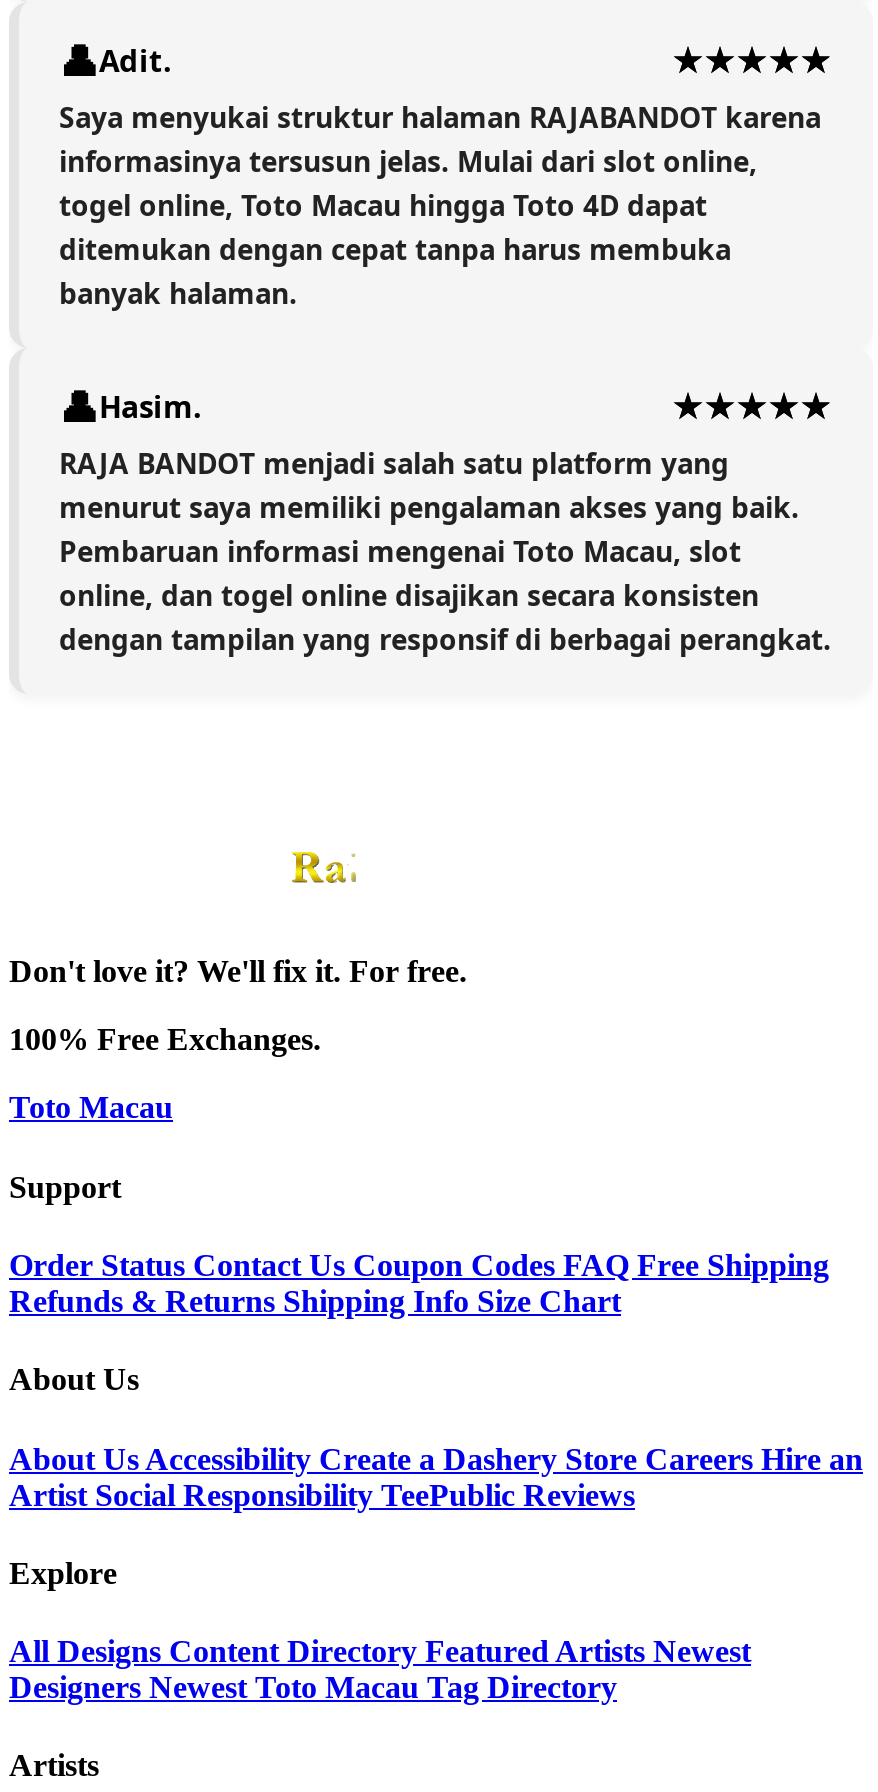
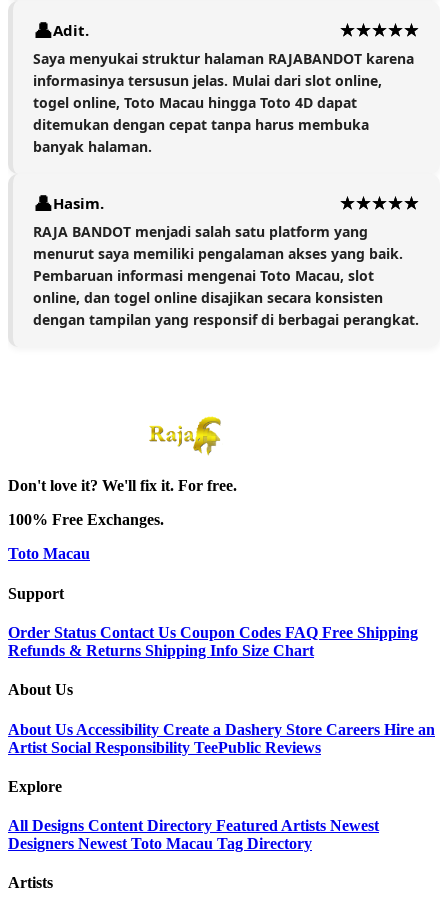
none -> [177,415,222,456] [image]

